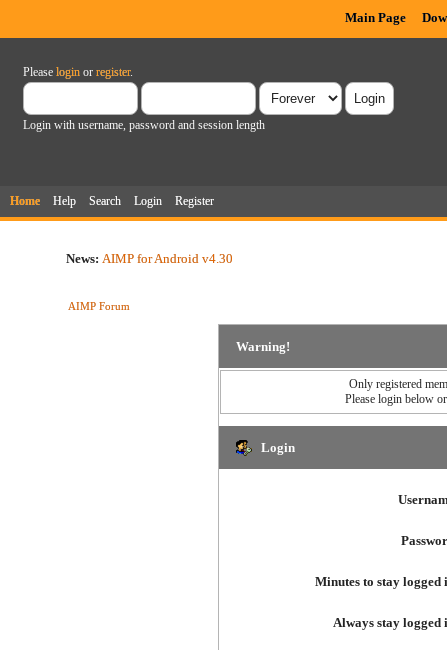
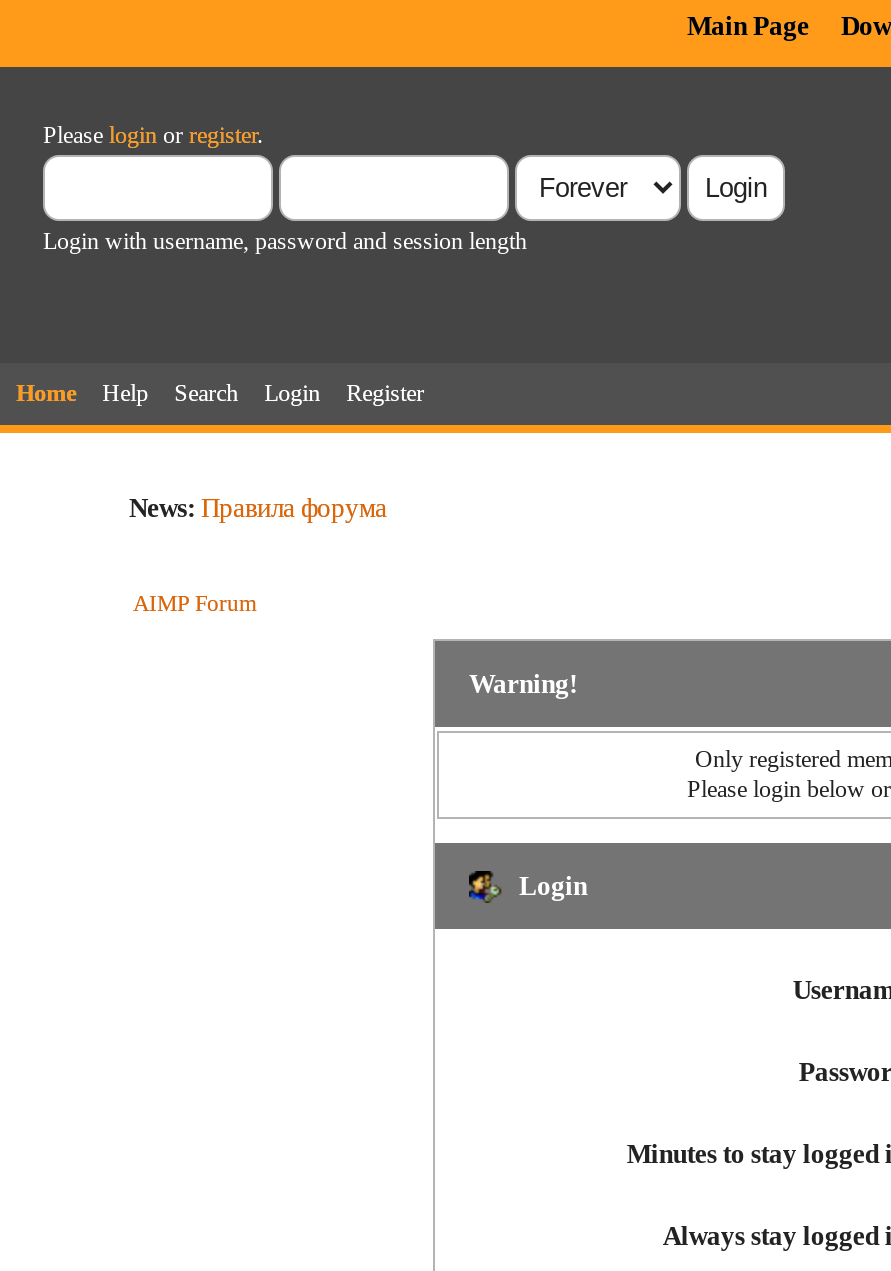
[66,251,233,266] News: AIMP for Android v4.30 -> [129,493,387,523] News: Правила форума

